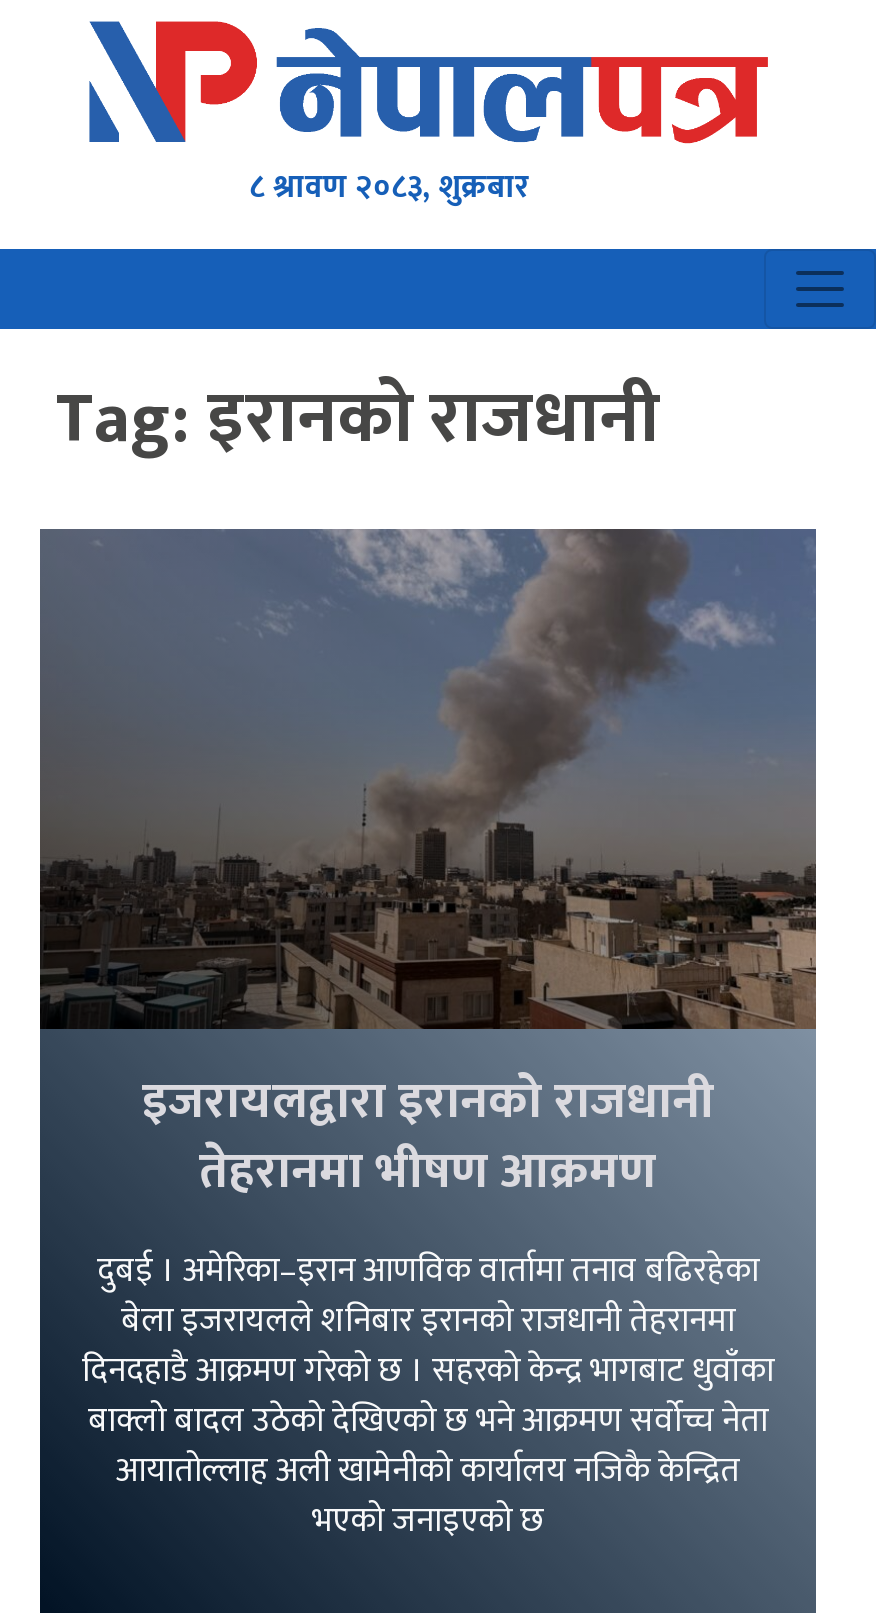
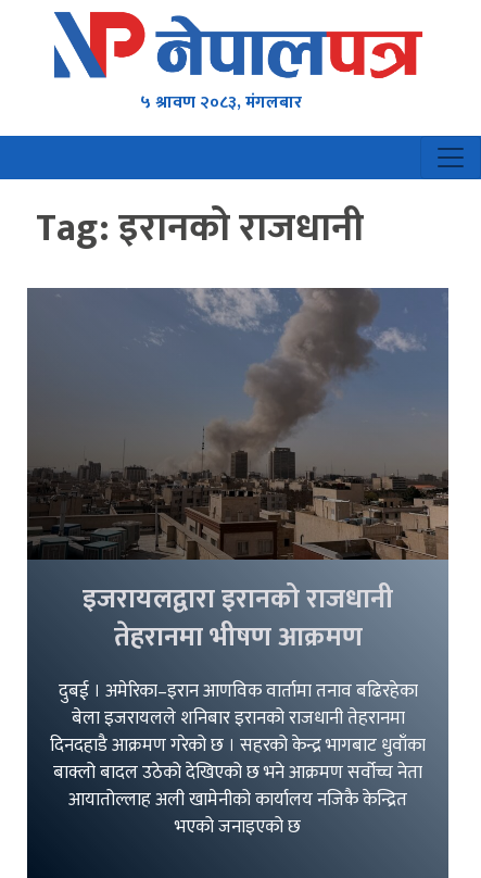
[249,162,529,216] ८ श्रावण २०८३, शुक्रबार -> [140,88,302,118] ५ श्रावण २०८३, मंगलबार

